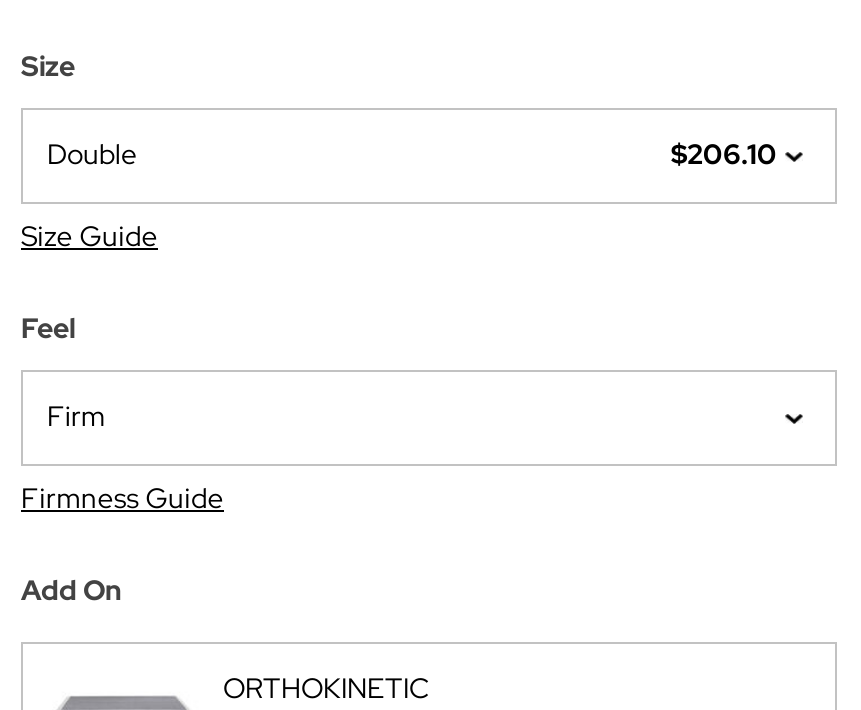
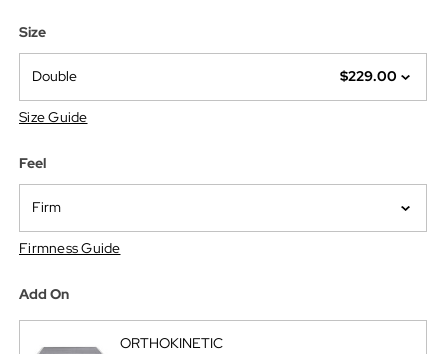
[671,137,777,173] $206.10 -> [340,67,397,85] $229.00

